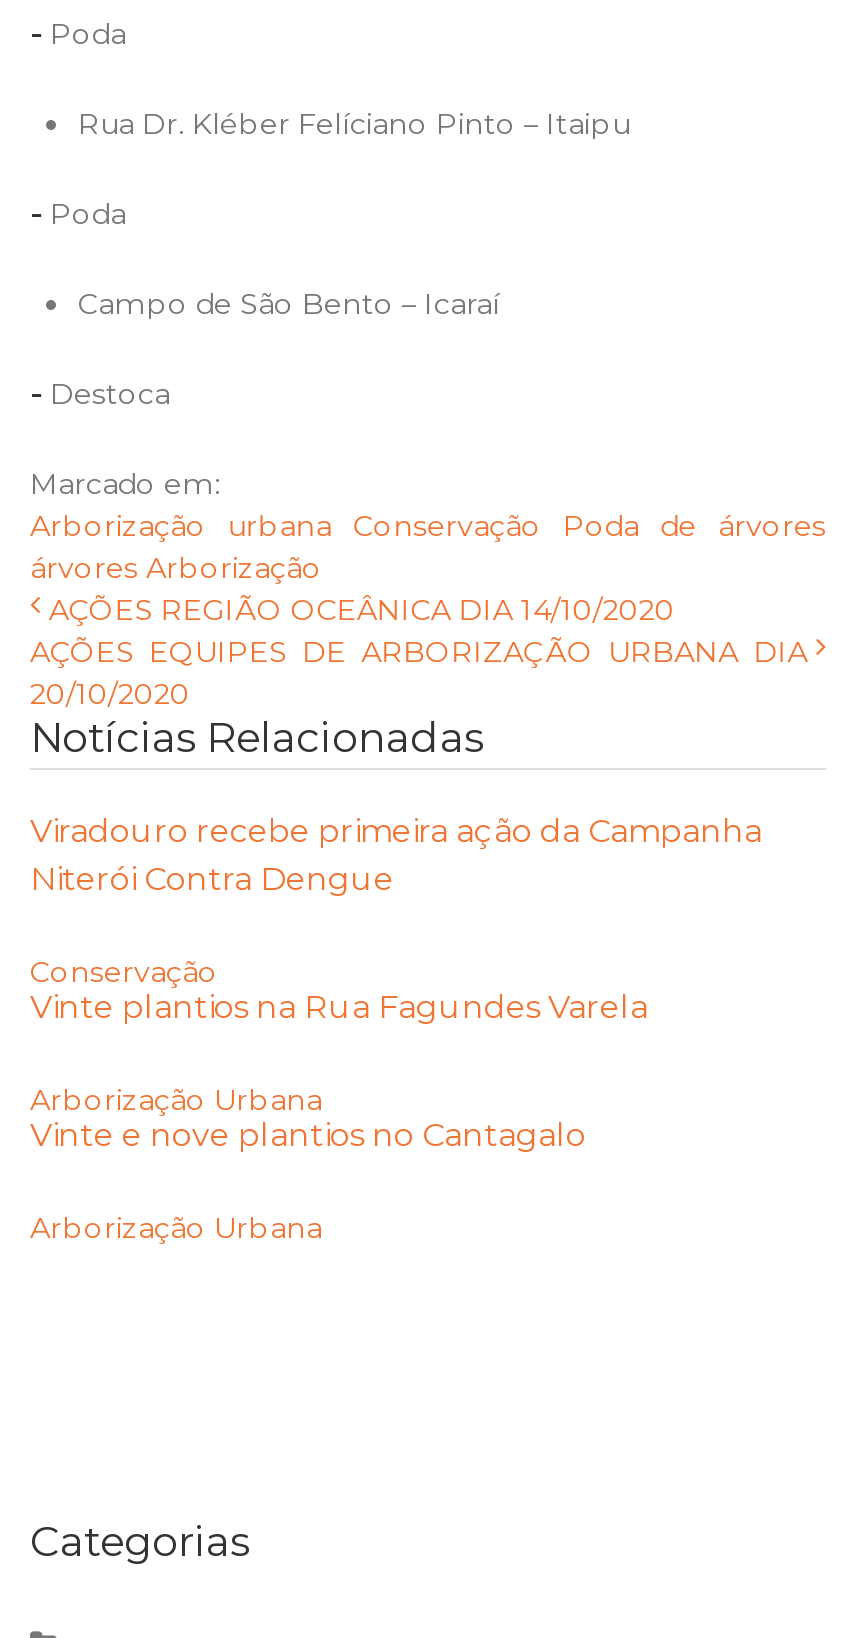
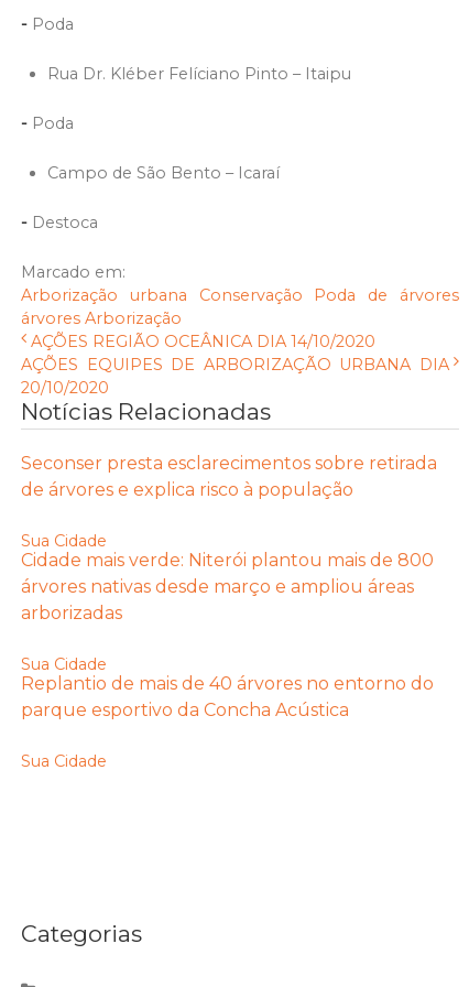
[30,813,762,899] Viradouro recebe primeira ação da Campanha | Niterói Contra Dengue -> [21,453,437,500] Seconser presta esclarecimentos sobre retirada | de árvores e explica risco à população
[30,955,648,1027] Conservação | Vinte plantios na Rua Fagundes Varela -> [21,531,434,624] Sua Cidade | Cidade mais verde: Niterói plantou mais de 800 | árvores nativas desde março e ampliou áreas | arborizadas
[30,1083,586,1155] Arborização Urbana | Vinte e nove plantios no Cantagalo -> [21,655,434,721] Sua Cidade | Replantio de mais de 40 árvores no entorno do | parque esportivo da Concha Acústica
[30,1211,322,1247] Arborização Urbana -> [21,752,107,771] Sua Cidade

